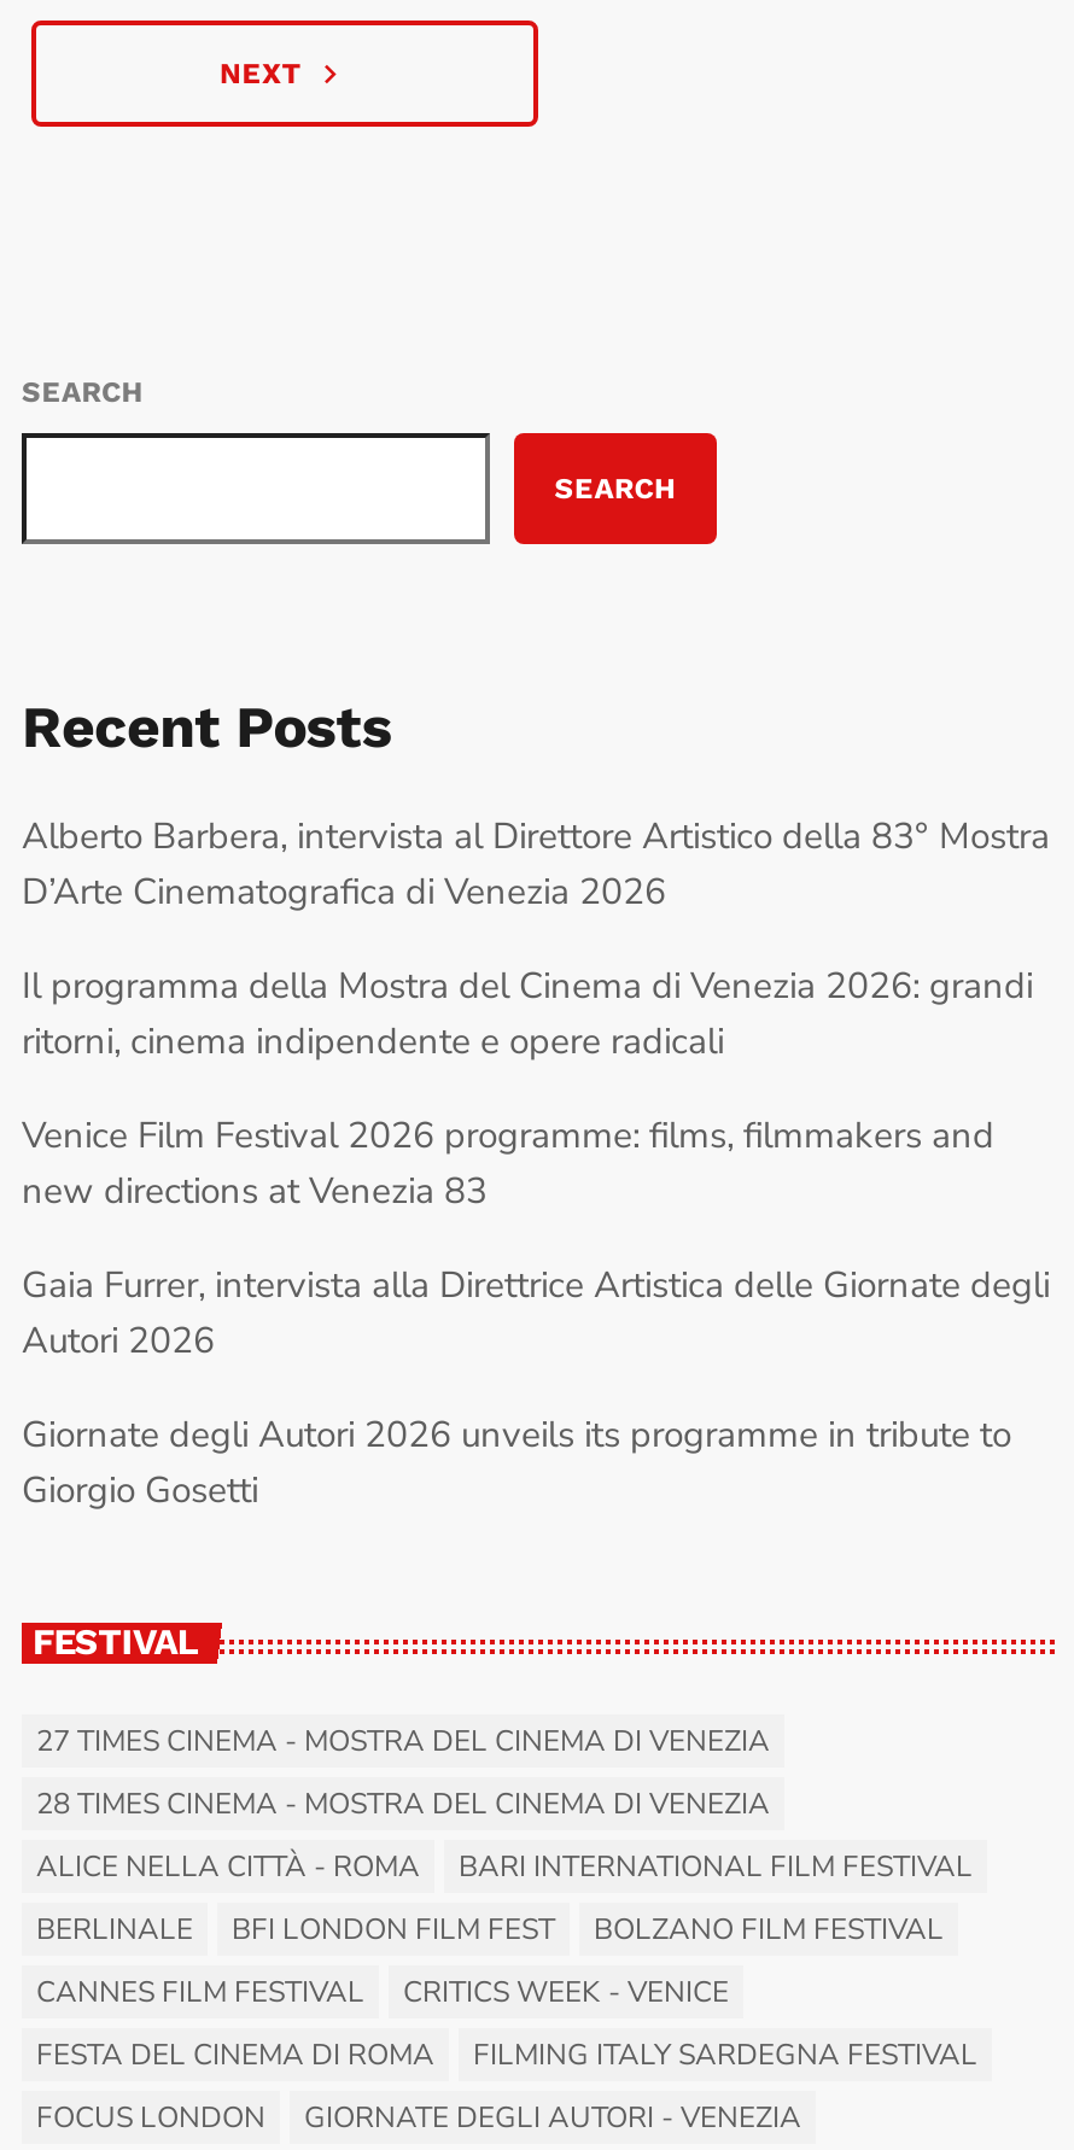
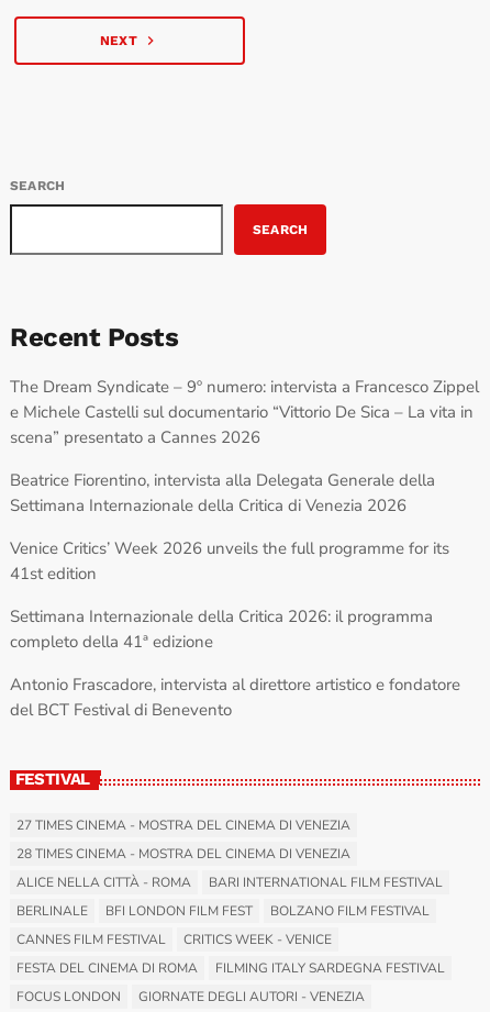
[22,811,1050,915] Alberto Barbera, intervista al Direttore Artistico della 83° Mostra | D’Arte Cinematografica di Venezia 2026 -> [10,376,479,449] The Dream Syndicate – 9º numero: intervista a Francesco Zippel | e Michele Castelli sul documentario “Vittorio De Sica – La vita in | scena” presentato a Cannes 2026
[22,961,1033,1065] Il programma della Mostra del Cinema di Venezia 2026: grandi | ritorni, cinema indipendente e opere radicali -> [10,469,435,517] Beatrice Fiorentino, intervista alla Delegata Generale della | Settimana Internazionale della Critica di Venezia 2026
[22,1110,994,1214] Venice Film Festival 2026 programme: films, filmmakers and | new directions at Venezia 83 -> [10,538,449,585] Venice Critics’ Week 2026 unveils the full programme for its | 41st edition
[22,1260,1050,1364] Gaia Furrer, intervista alla Direttrice Artistica delle Giornate degli | Autori 2026 -> [10,606,433,653] Settimana Internazionale della Critica 2026: il programma | completo della 41ª edizione
[22,1410,1011,1513] Giornate degli Autori 2026 unveils its programme in tribute to | Giorgio Gosetti -> [10,674,460,721] Antonio Frascadore, intervista al direttore artistico e fondatore | del BCT Festival di Benevento

